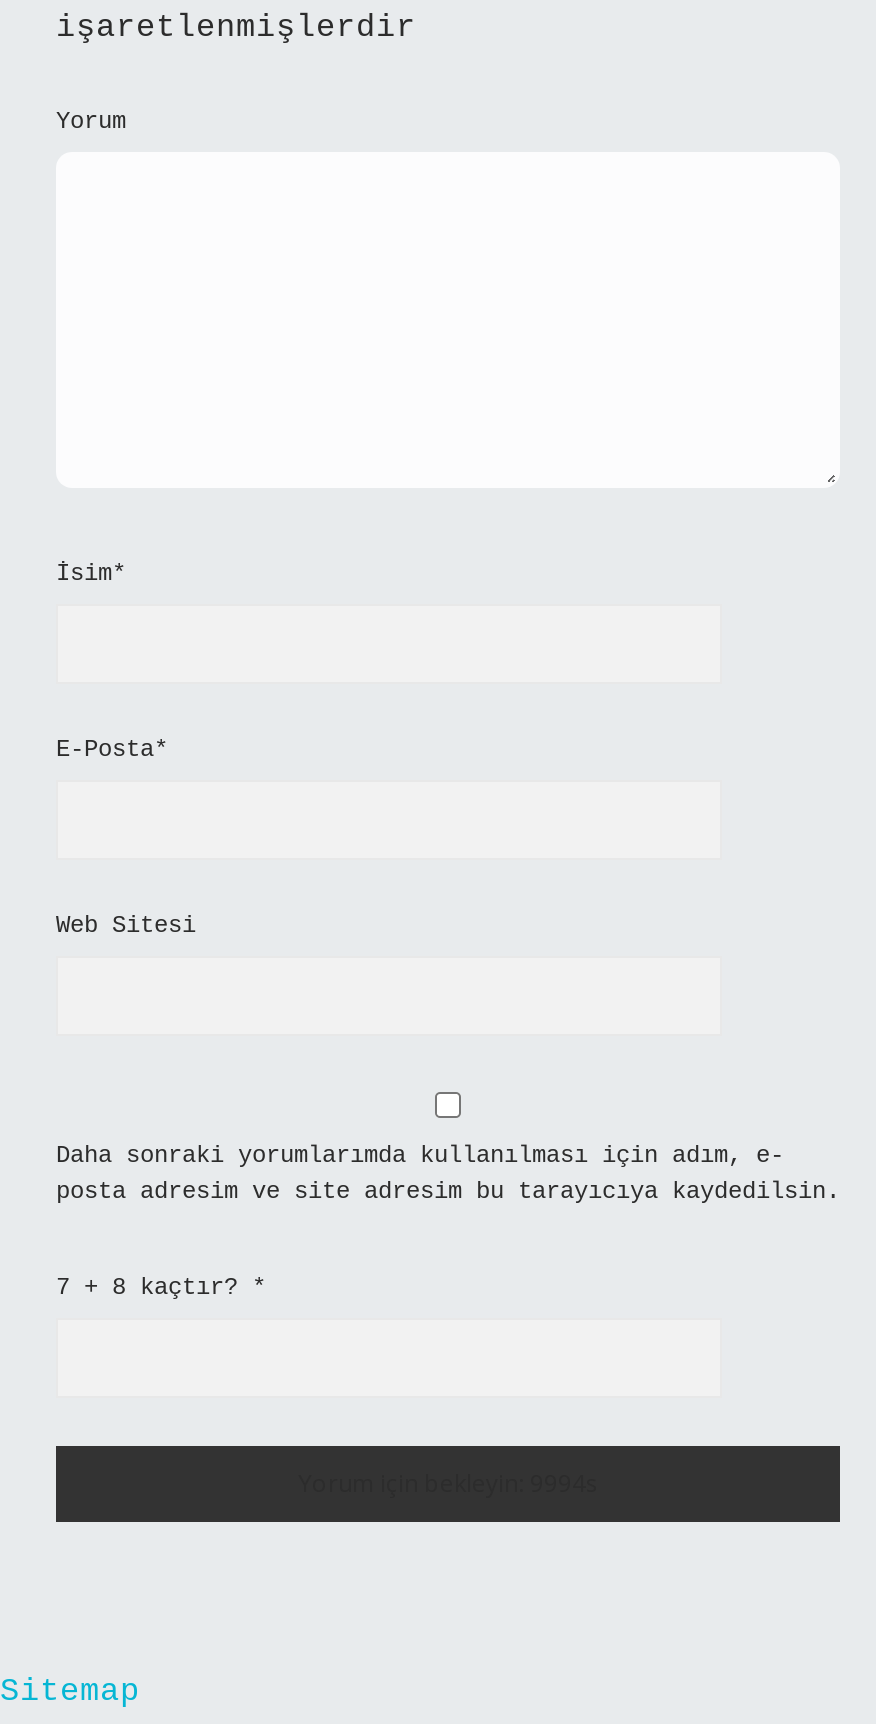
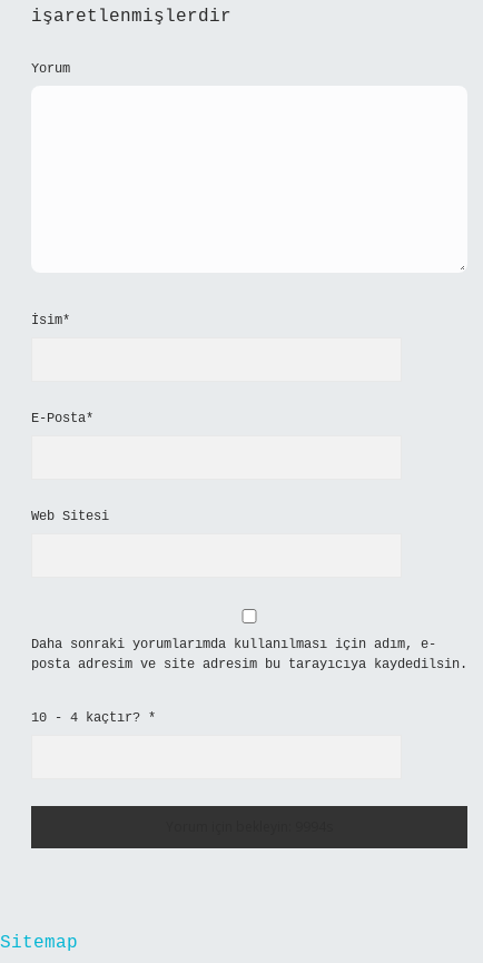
[56,1274,266,1302] 7 + 8 kaçtır? * -> [31,710,156,726] 10 - 4 kaçtır? *

